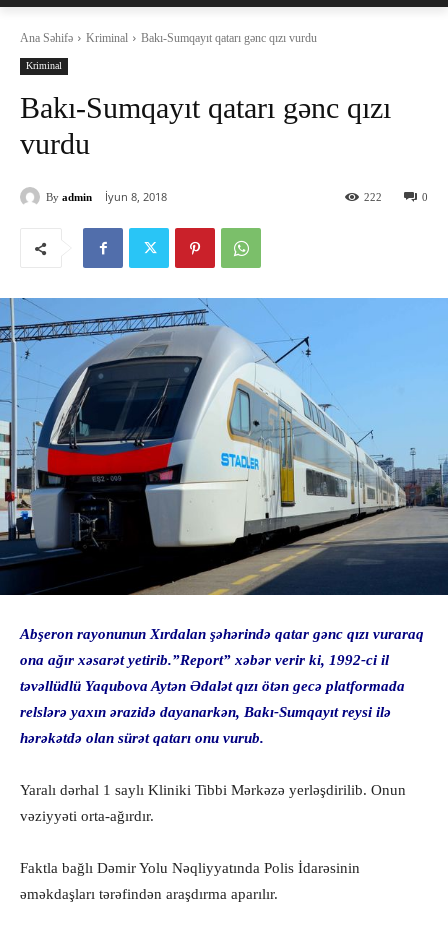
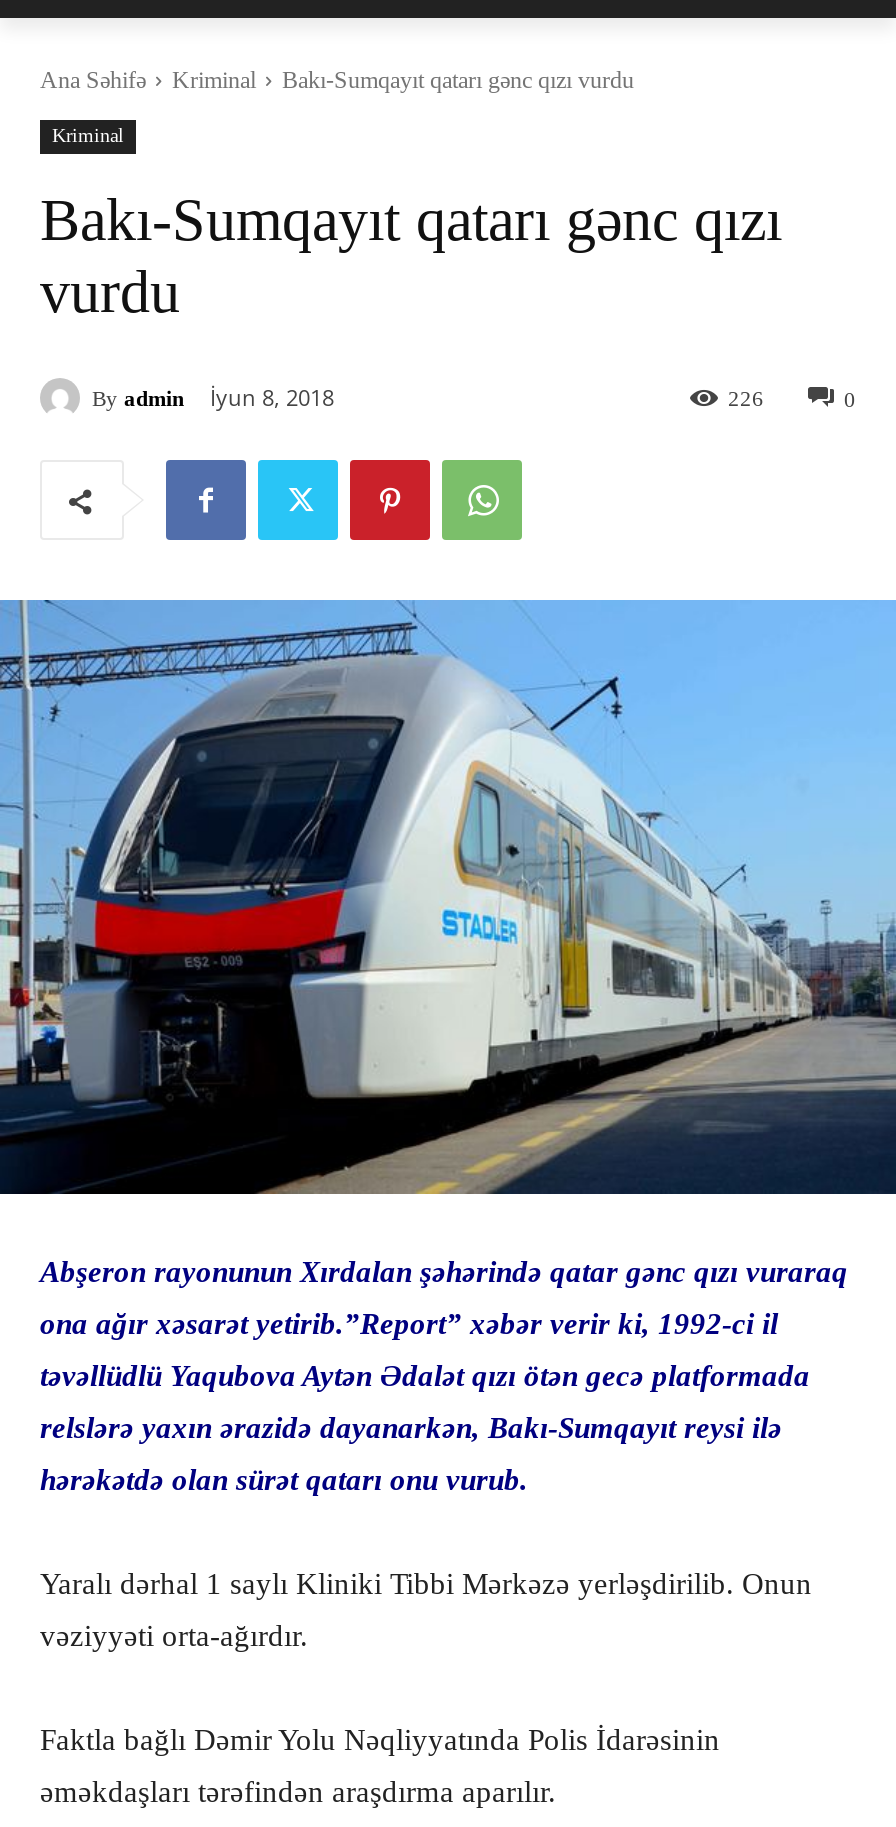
[364,191,382,203] 222 -> [728,386,764,410] 226

